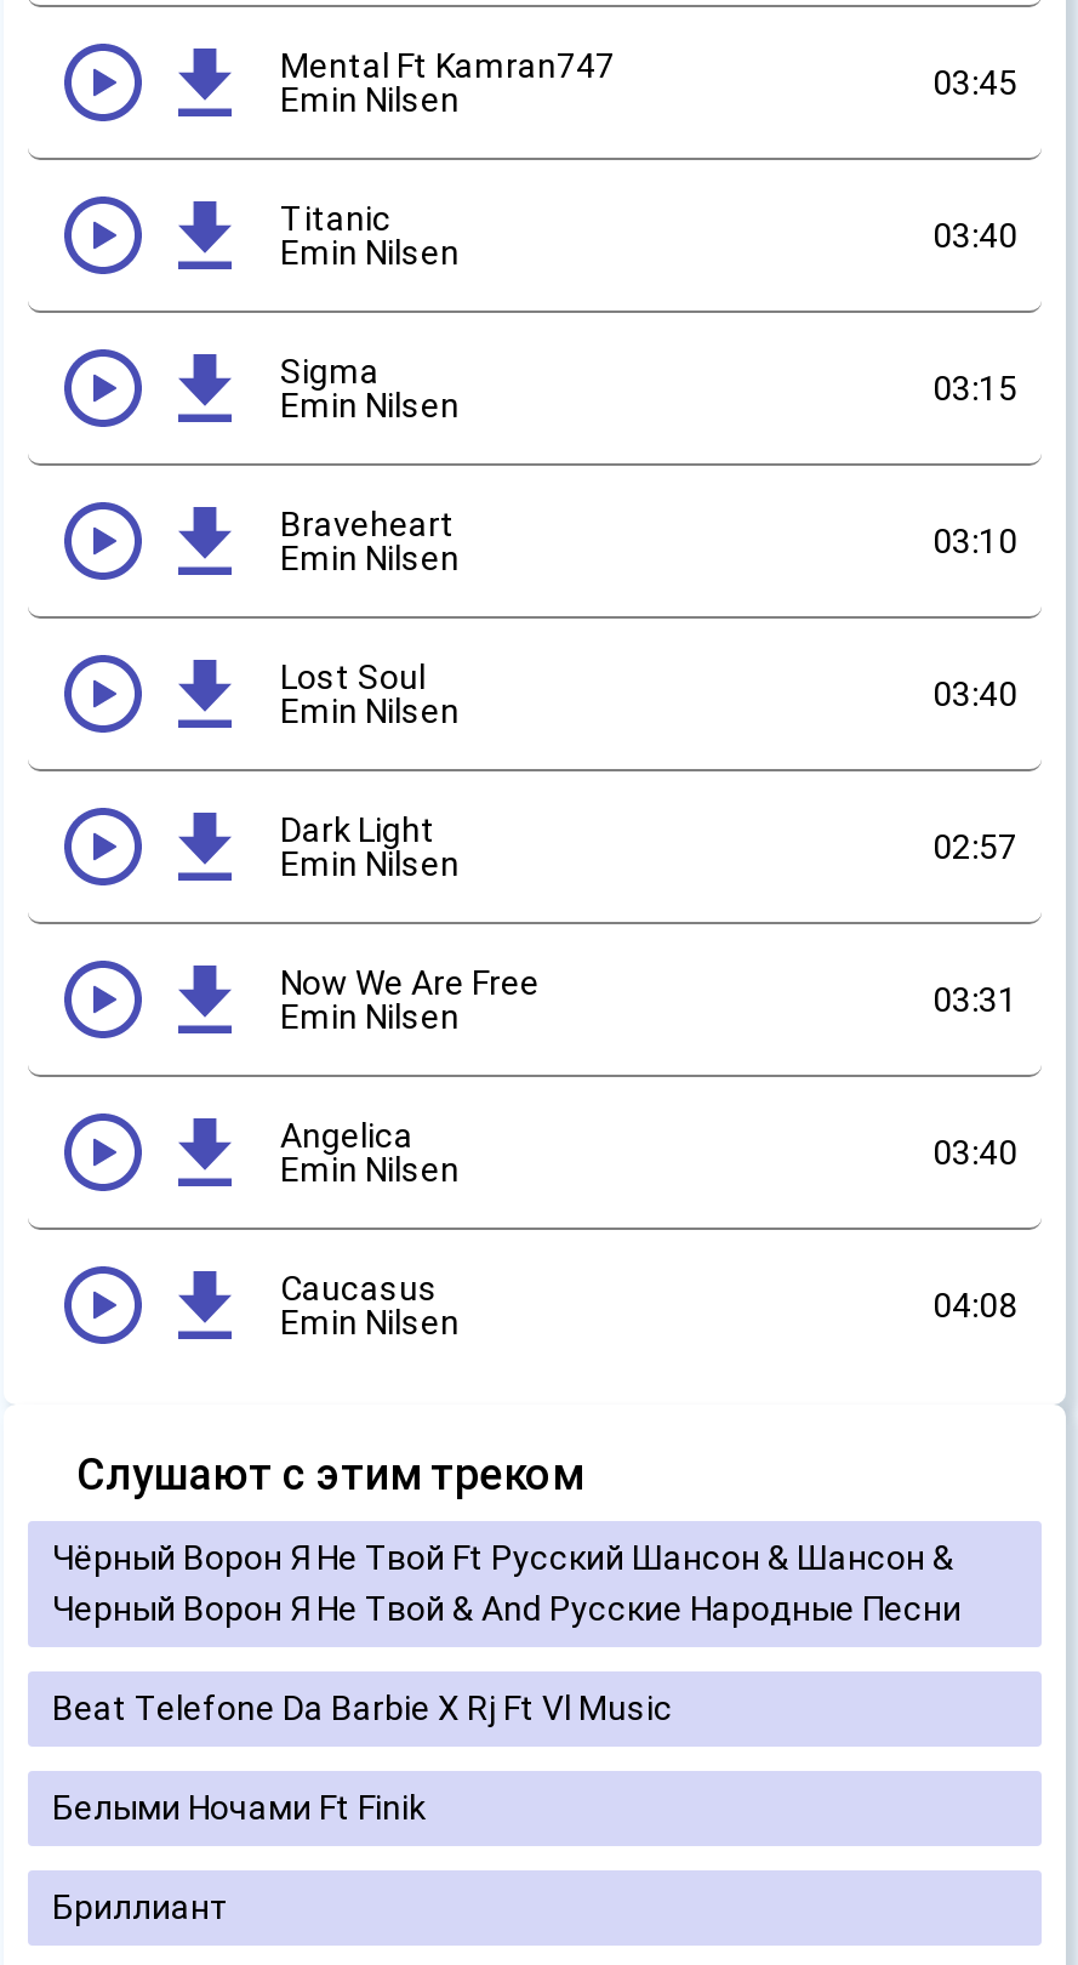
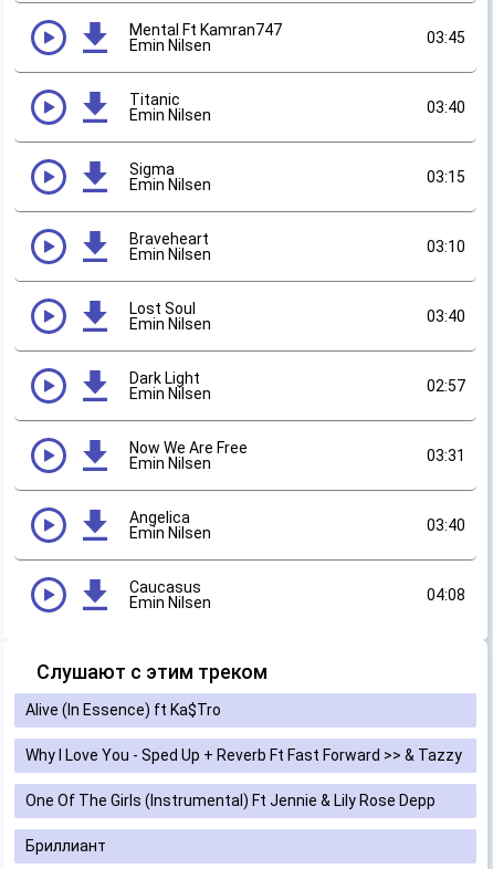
[52,1538,962,1628] Чёрный Ворон Я Не Твой Ft Русский Шансон & Шансон & | Черный Ворон Я Не Твой & And Русские Народные Песни -> [25,701,221,719] Alive (In Essence) ft Ka$Tro
[52,1688,673,1727] Beat Telefone Da Barbie X Rj Ft Vl Music -> [25,746,462,764] Why I Love You - Sped Up + Reverb Ft Fast Forward >> & Tazzy
[52,1788,426,1827] Белыми Ночами Ft Finik -> [25,792,436,809] One Of The Girls (Instrumental) Ft Jennie & Lily Rose Depp

